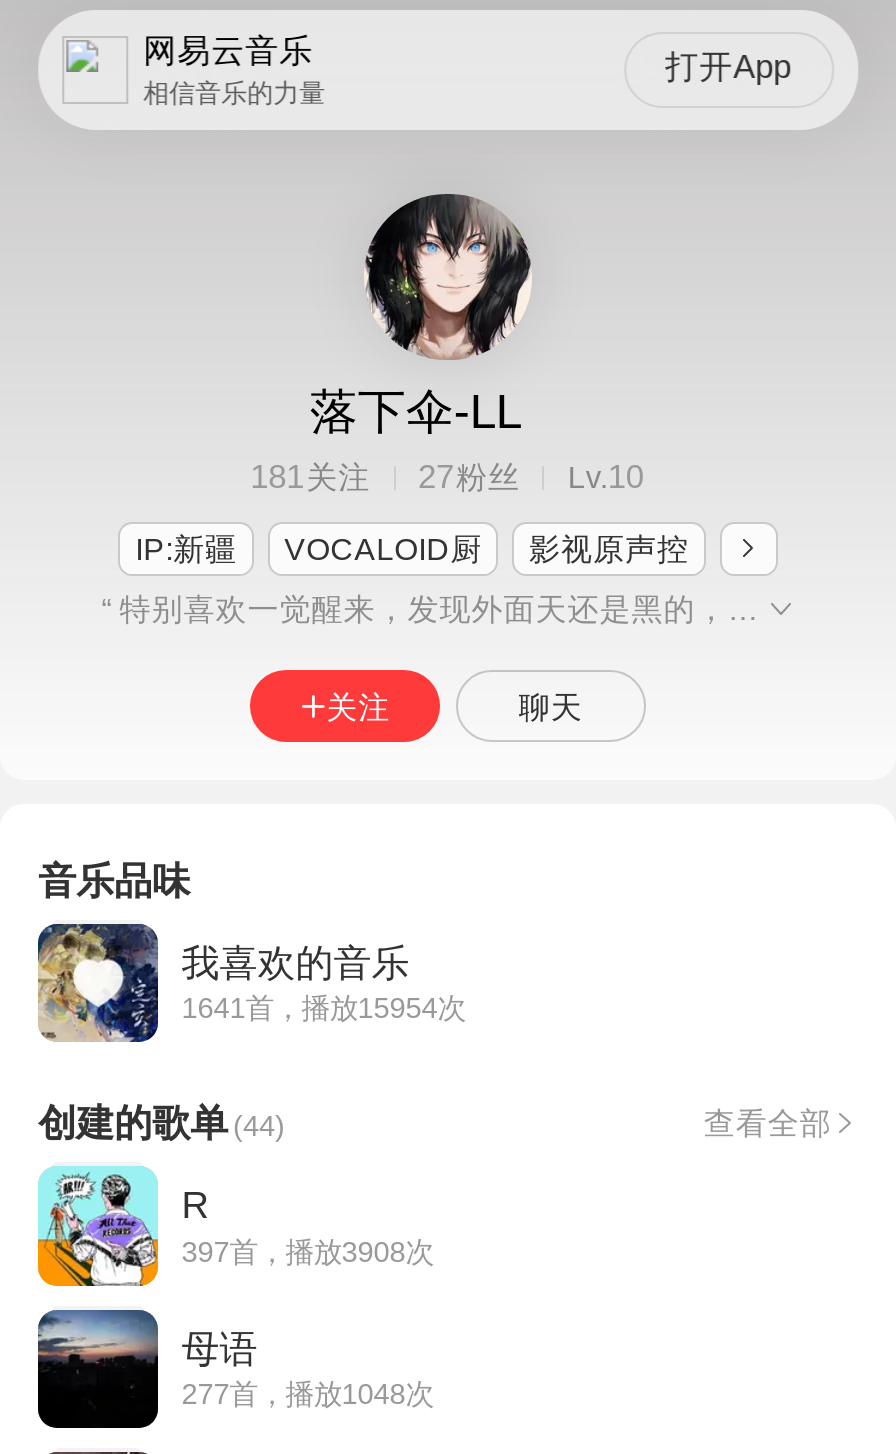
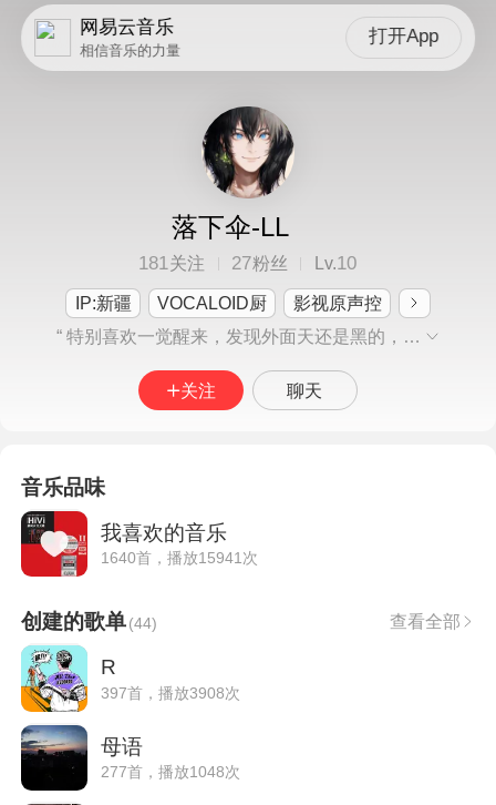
[38,922,466,1044] [image] | 1641首，播放15954次 -> [20,510,258,578] [image] | 1640首，播放15941次

